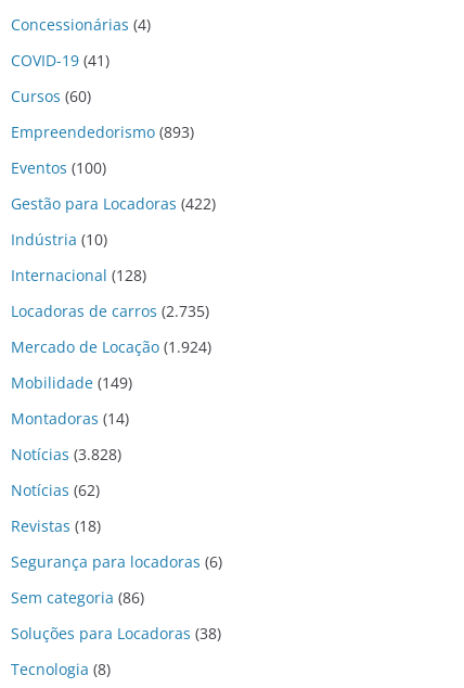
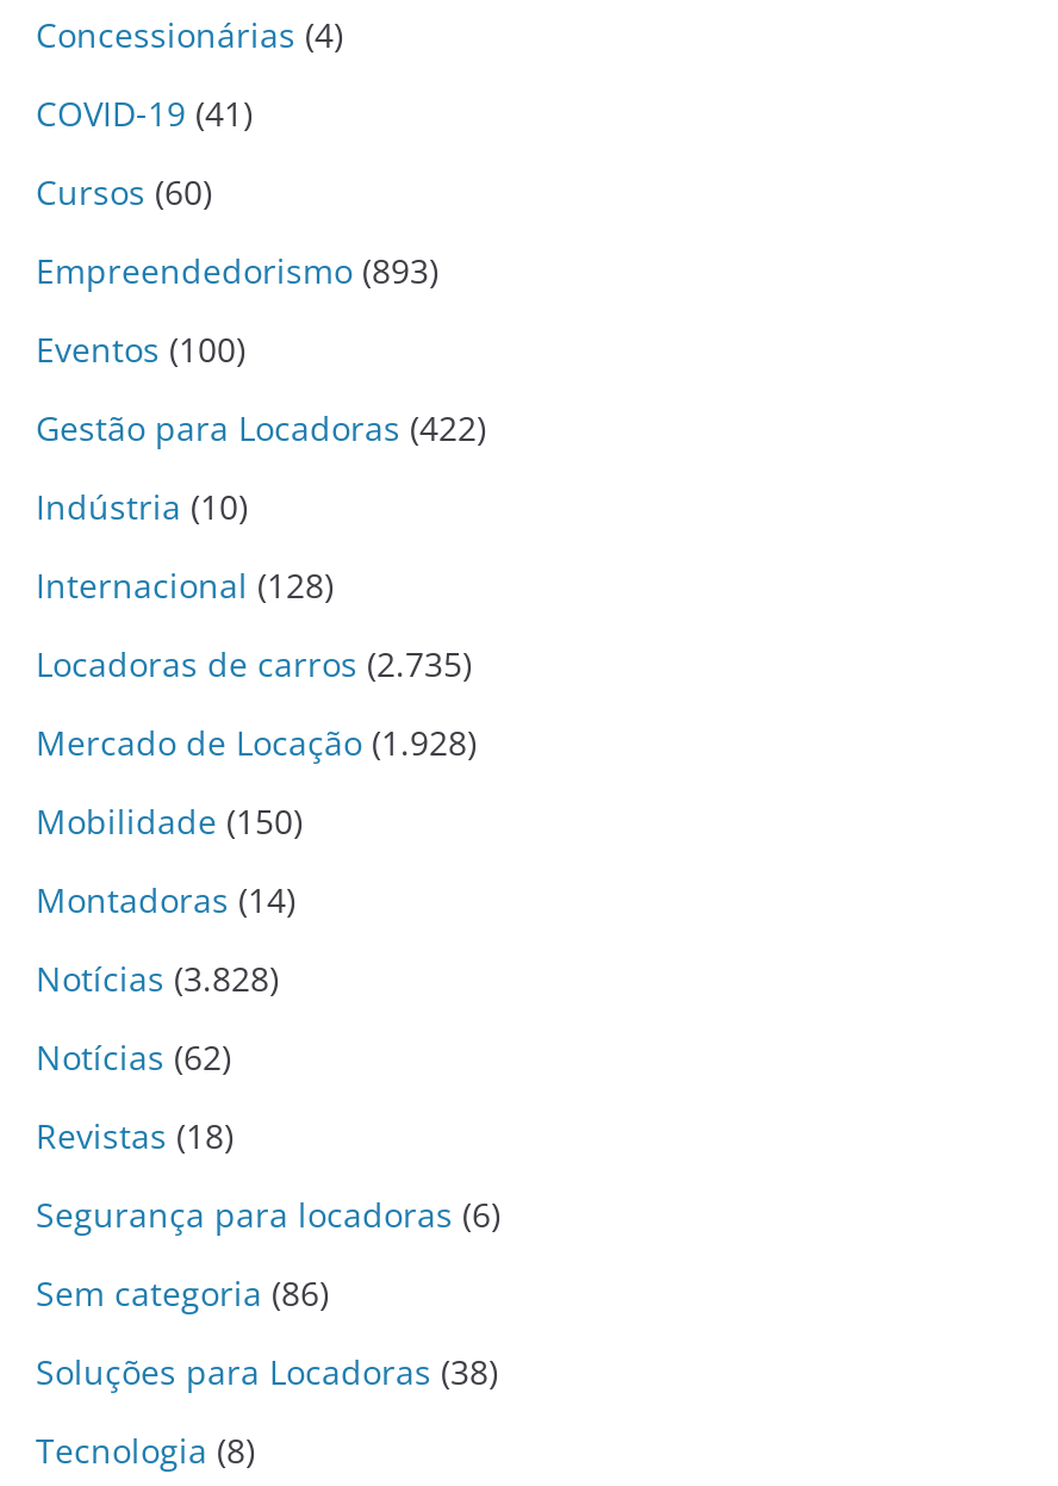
[11,336,211,357] Mercado de Locação (1.924) -> [36,719,477,765] Mercado de Locação (1.928)
[11,372,132,393] Mobilidade (149) -> [36,798,303,843] Mobilidade (150)

